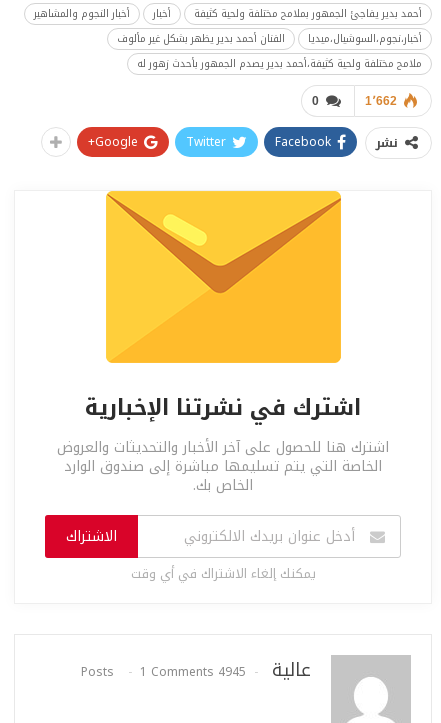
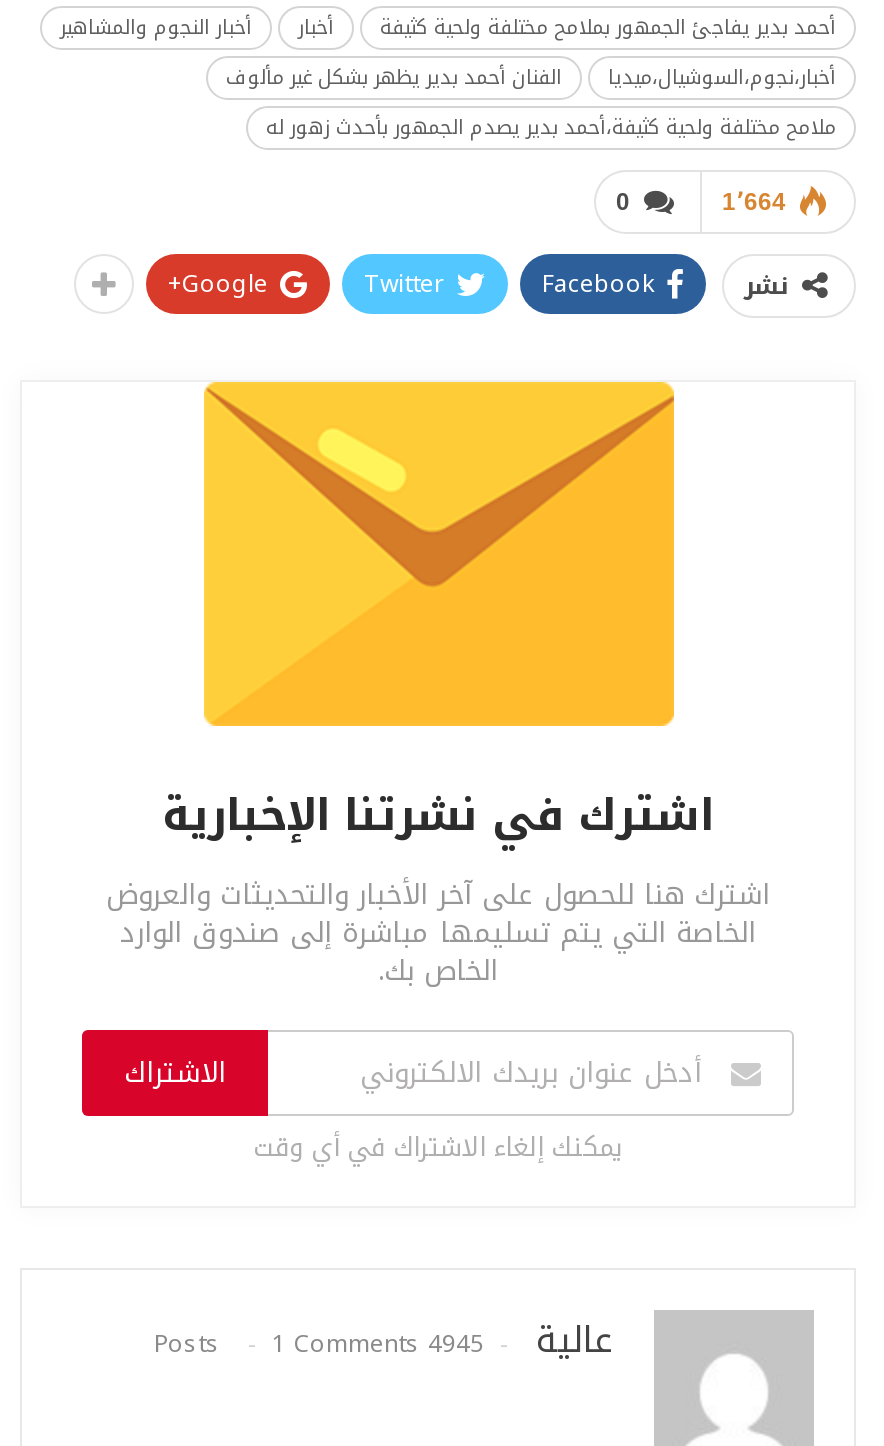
[365,94,397,108] 1٬662 -> [722,189,786,217] 1٬664

